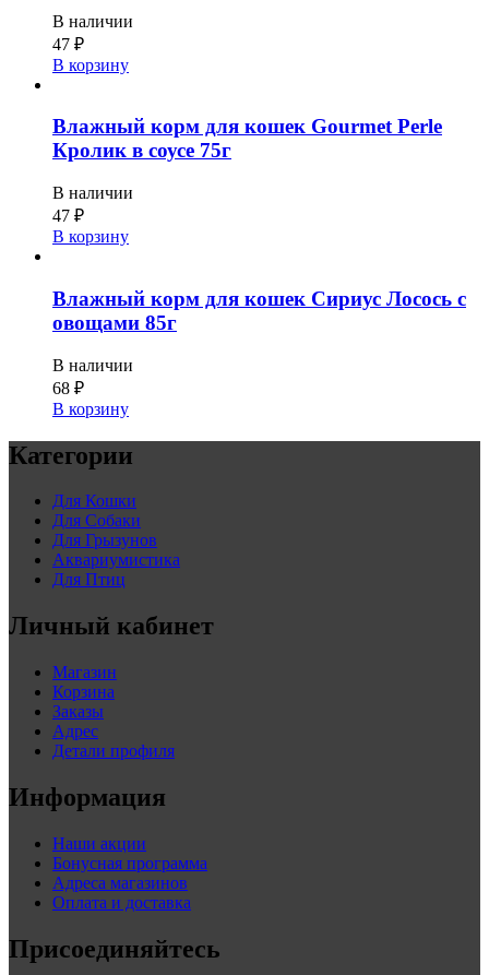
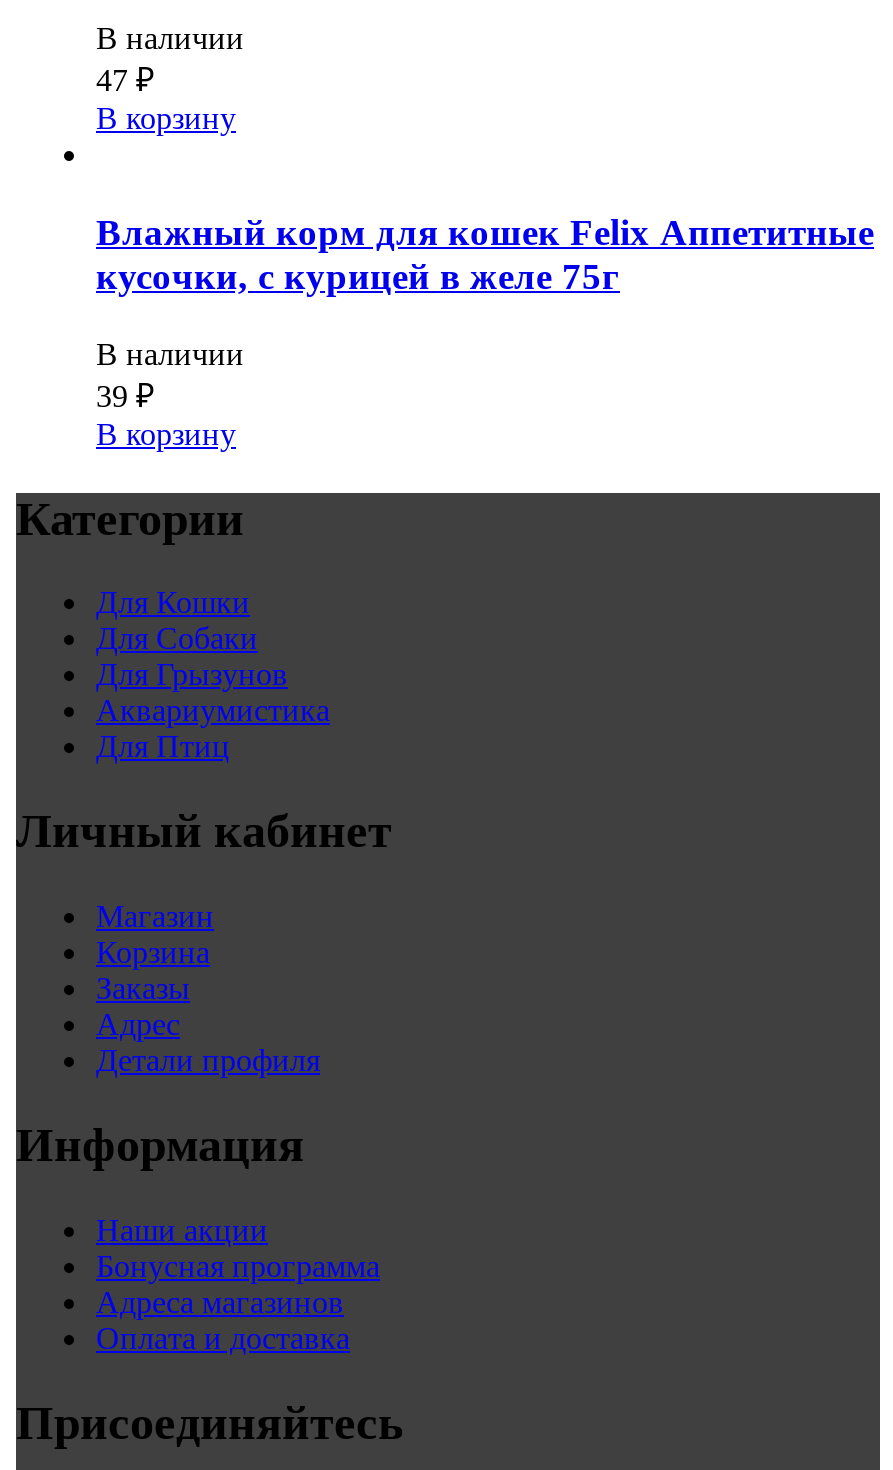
[52,115,442,162] Влажный корм для кошек Gourmet Perle | Кролик в соусе 75г -> [96,211,874,297] Влажный корм для кошек Felix Аппетитные | кусочки, с курицей в желе 75г
[52,207,466,397] 47 ₽ | В корзину | Влажный корм для кошек Сириус Лосось с | овощами 85г | В наличии | 68 ₽ -> [96,378,154,412] 39 ₽

